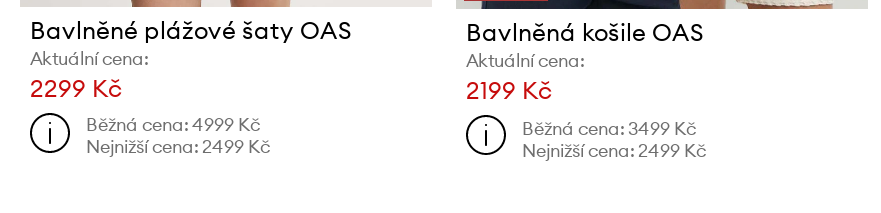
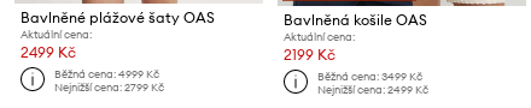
[30,72,122,102] 2299 Kč -> [21,43,76,61] 2499 Kč
[86,135,270,157] Nejnižší cena: 2499 Kč -> [54,81,164,94] Nejnižší cena: 2799 Kč

